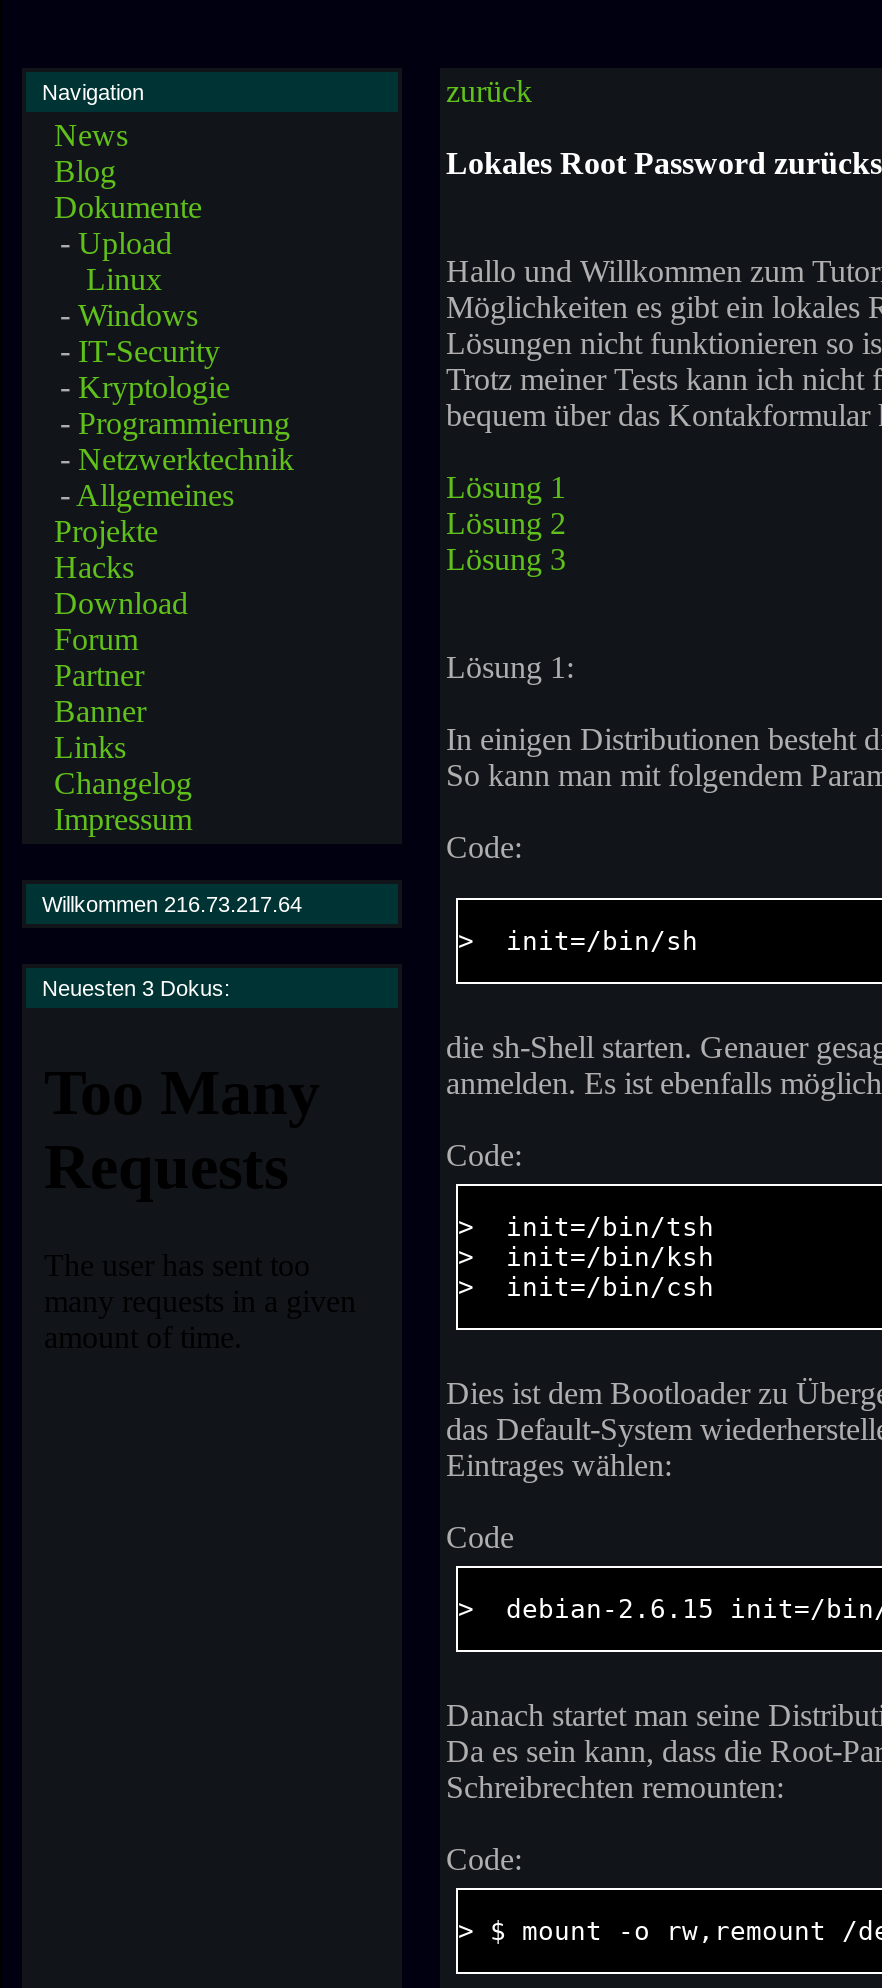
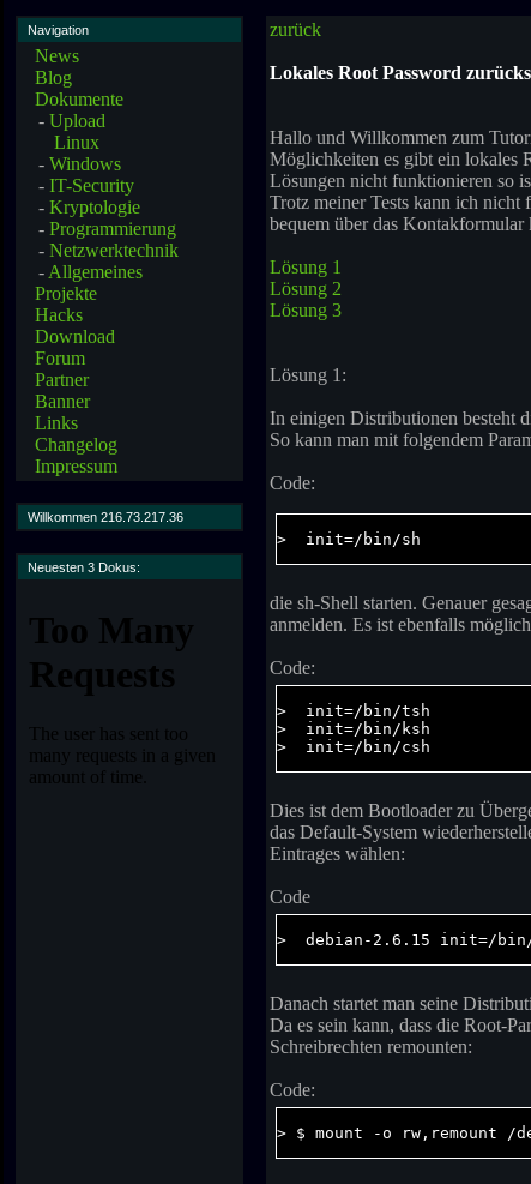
[42,892,302,916] Willkommen 216.73.217.64 -> [28,510,183,524] Willkommen 216.73.217.36

